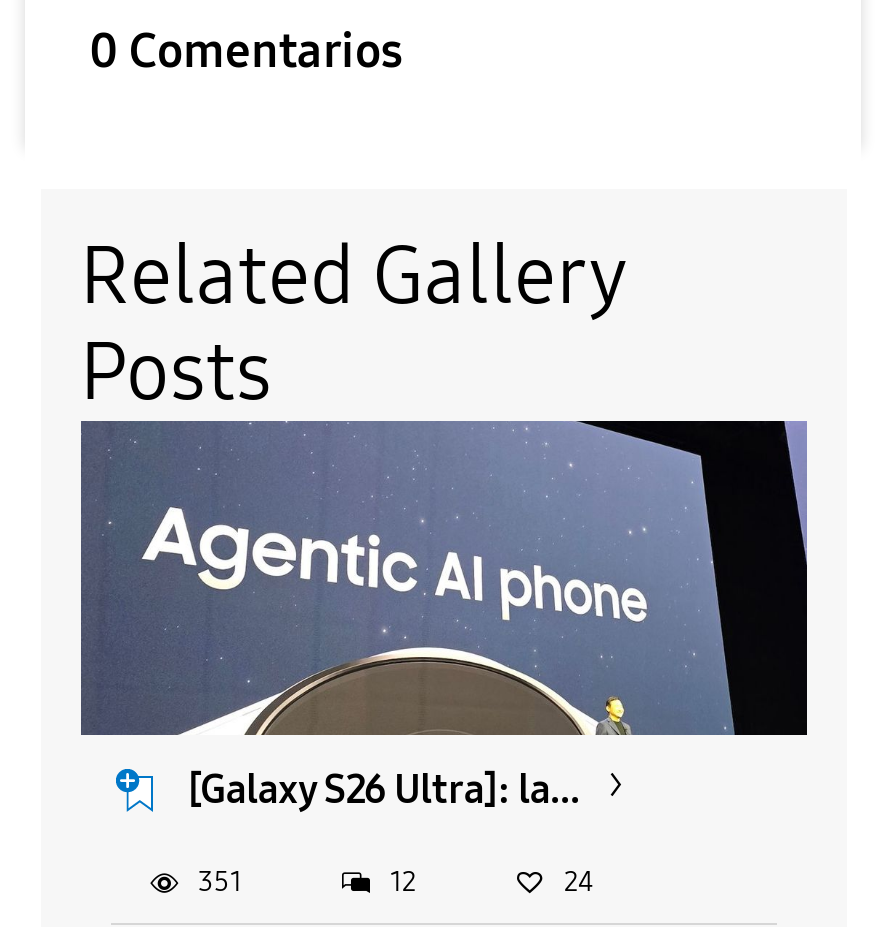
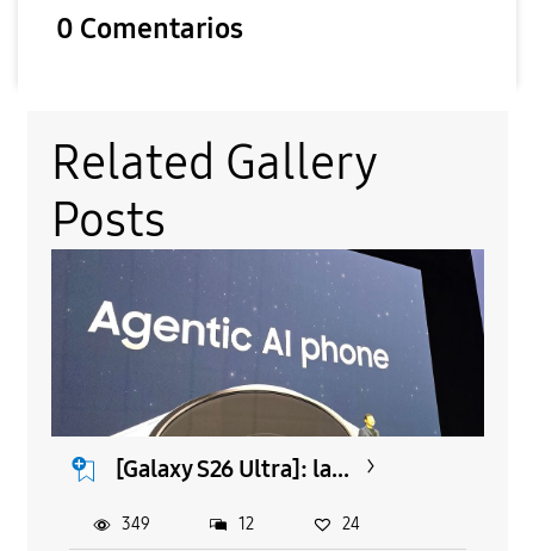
[198,865,242,899] 351 -> [121,514,150,534] 349

